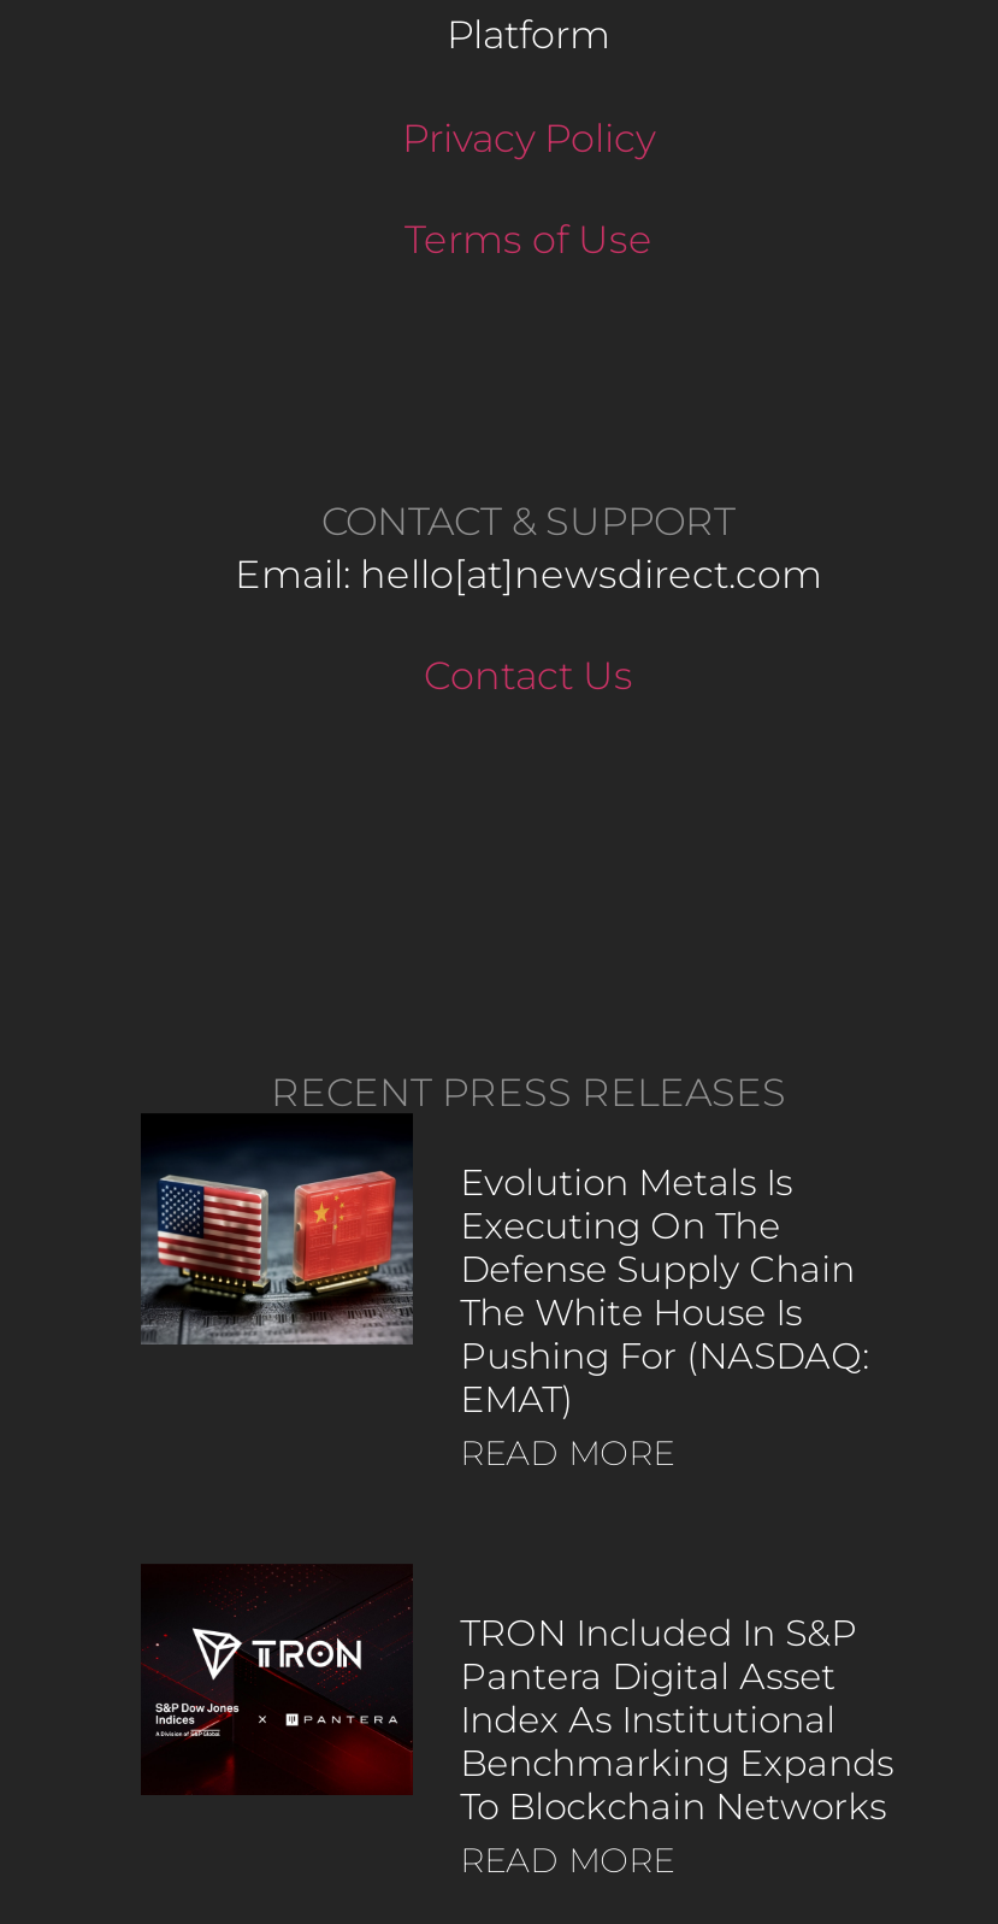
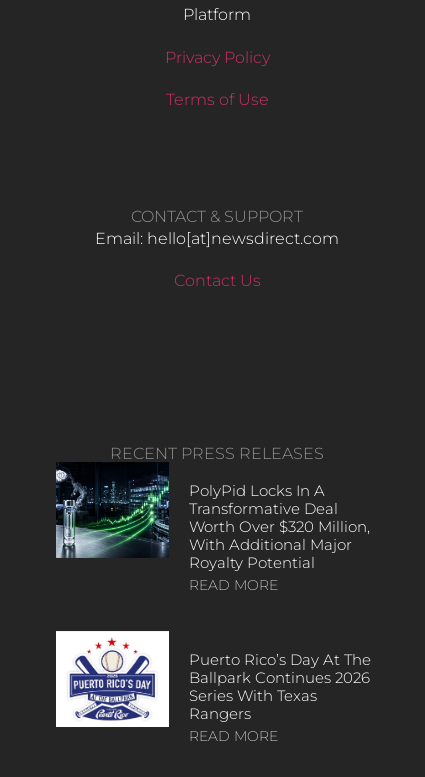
[138,1116,869,1422] [image] | Evolution Metals Is | Executing On The | Defense Supply Chain | The White House Is | Pushing For (NASDAQ: | EMAT) -> [55,469,370,572] [image] | PolyPid Locks In A | Transformative Deal | Worth Over $320 Million, | With Additional Major | Royalty Potential
[138,1564,894,1830] [image] | TRON Included In S&P | Pantera Digital Asset | Index As Institutional | Benchmarking Expands | To Blockchain Networks -> [55,630,371,728] [image] | Puerto Rico’s Day At The | Ballpark Continues 2026 | Series With Texas | Rangers

